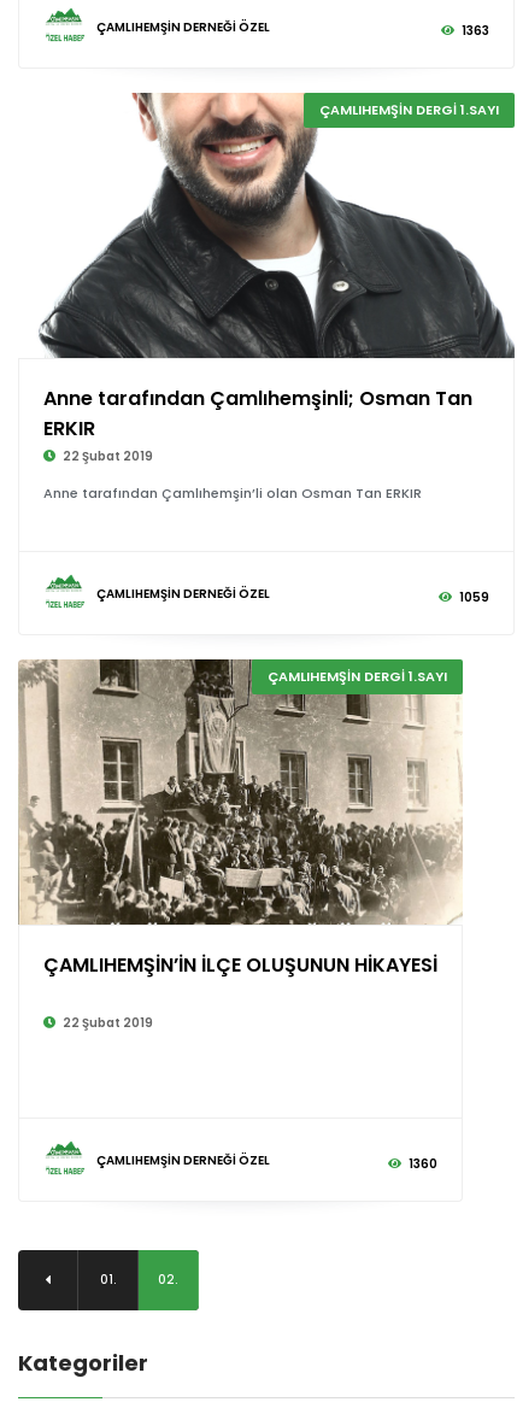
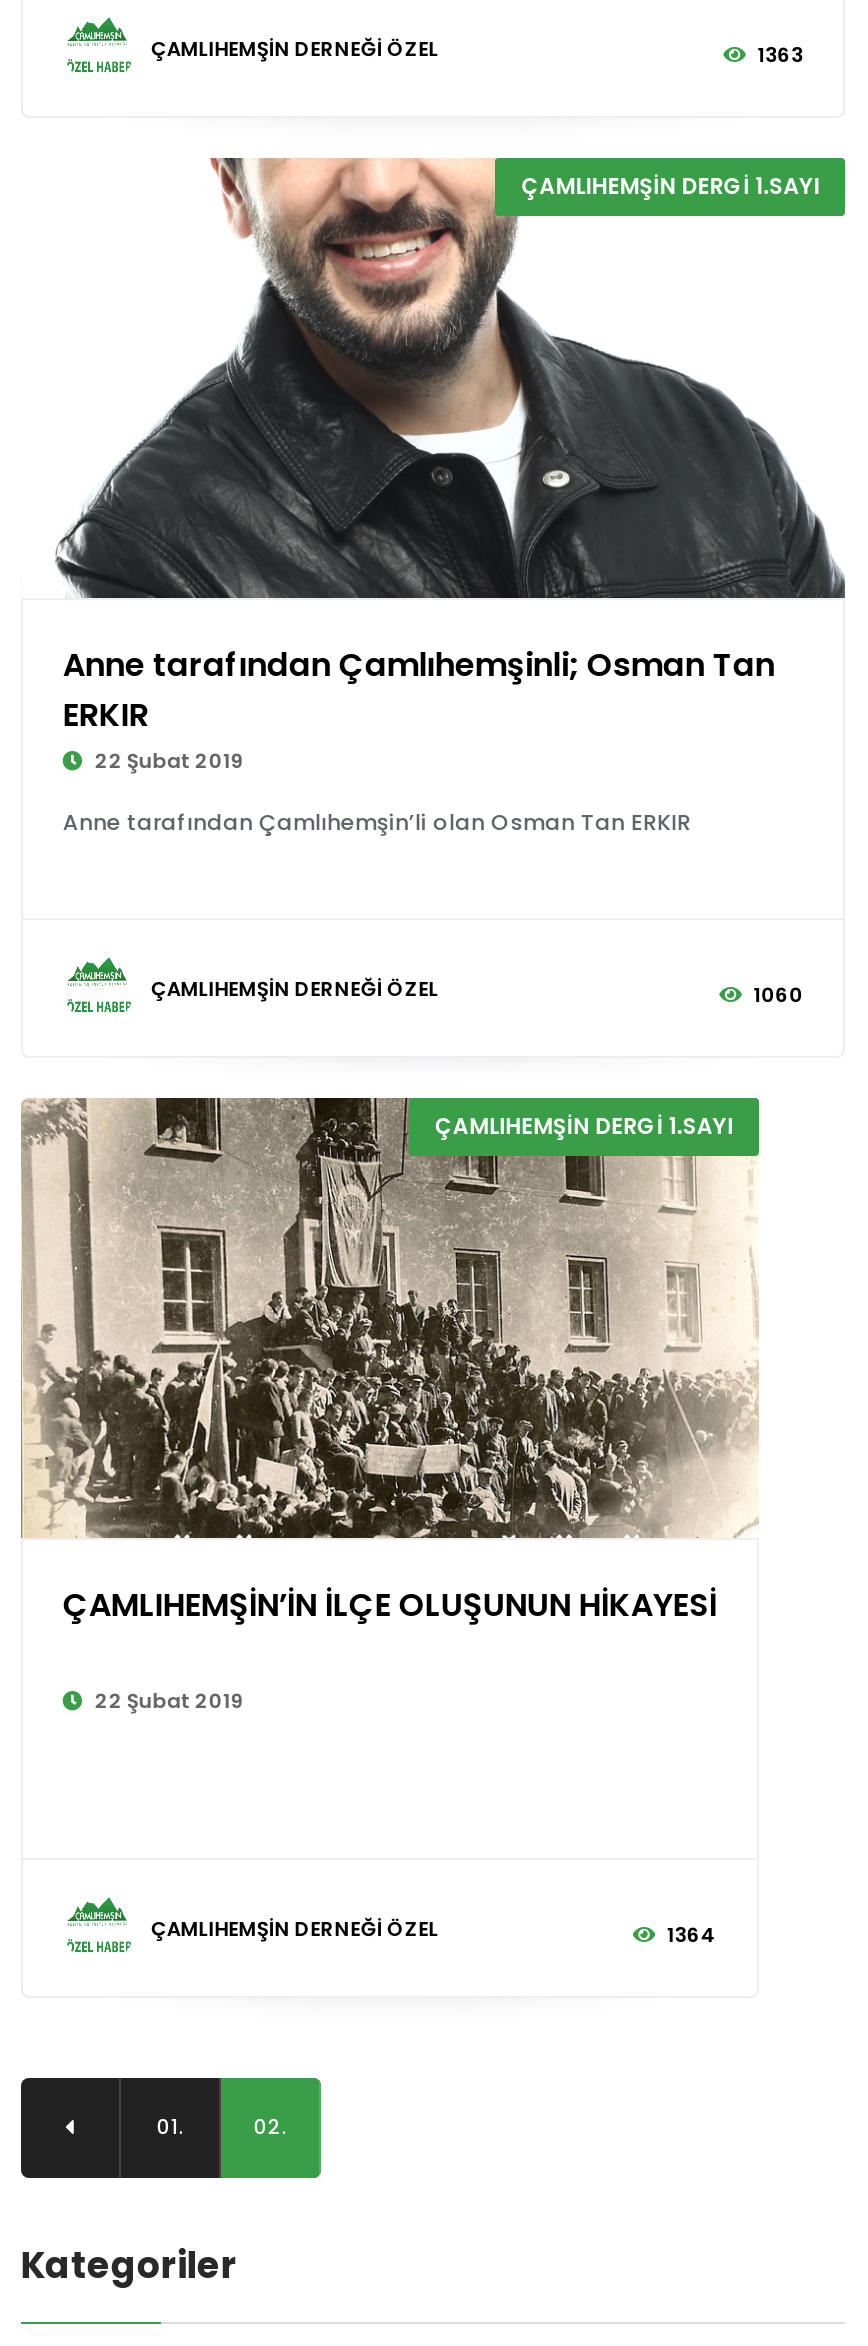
[457,588,489,606] 1059 -> [749,980,803,1010] 1060
[406,1155,437,1173] 1360 -> [663,1920,717,1950] 1364

